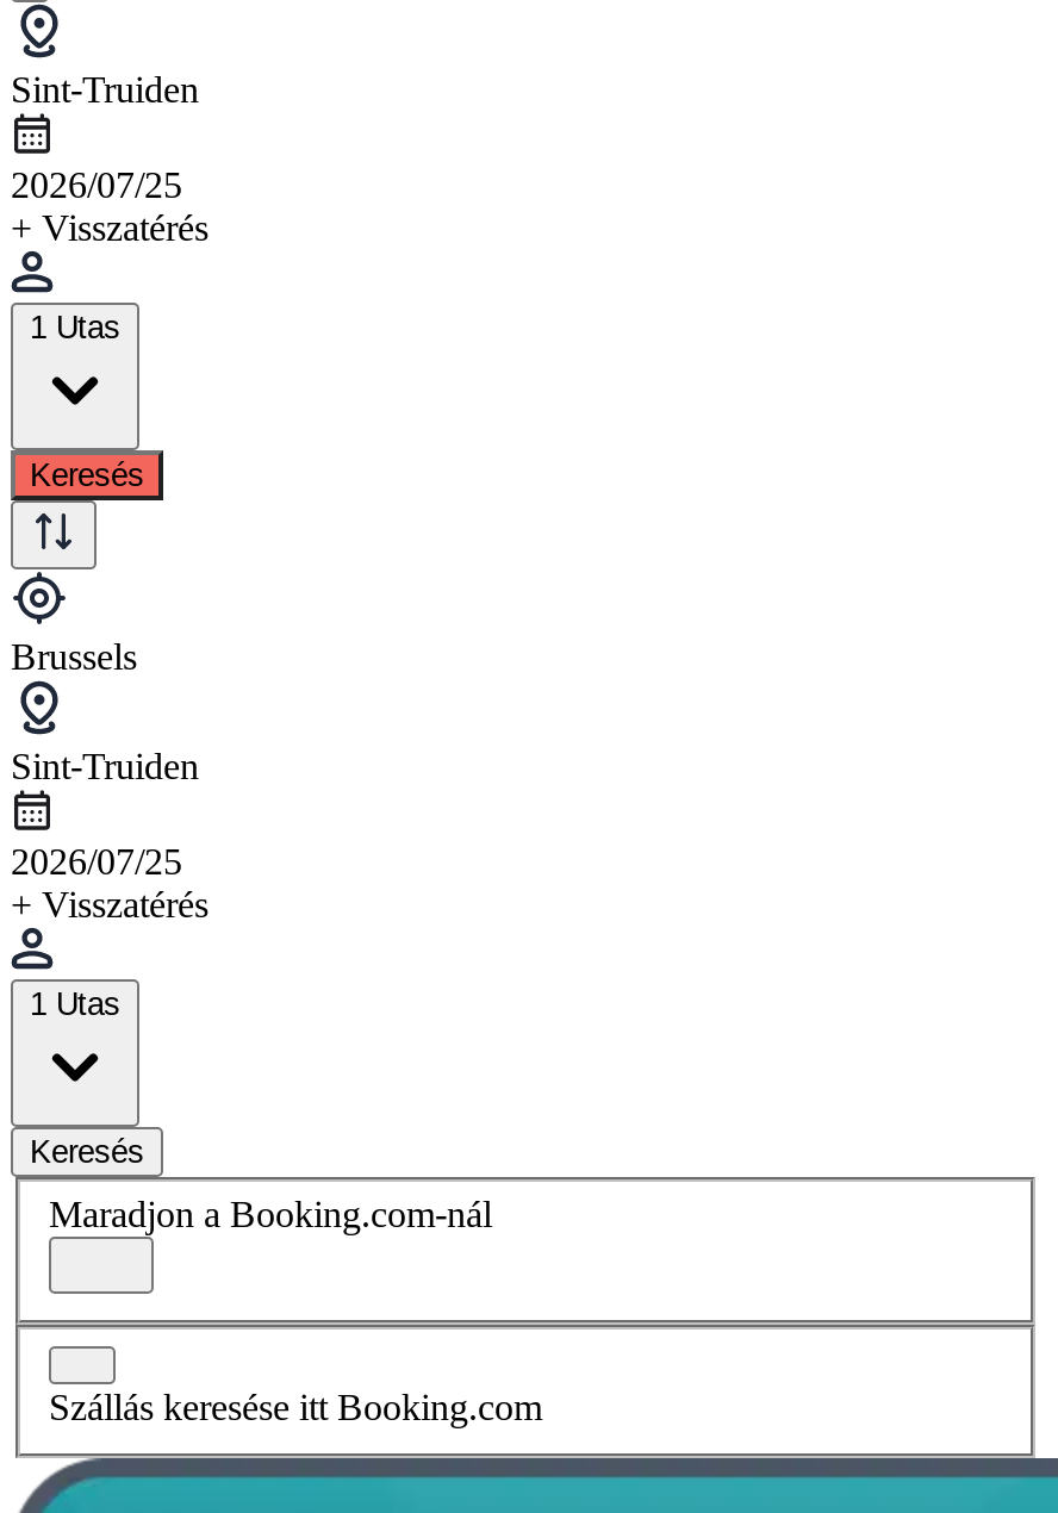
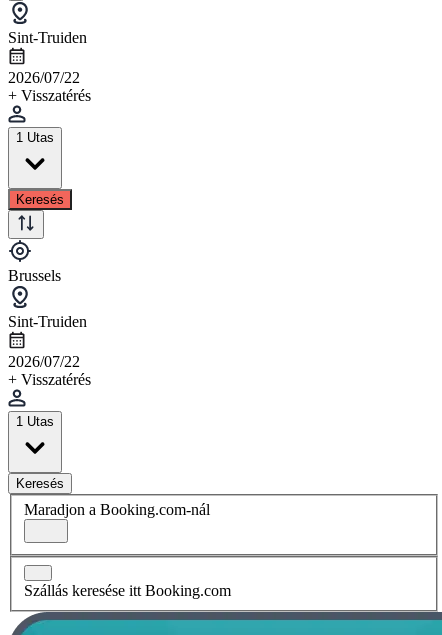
[11,164,182,204] 2026/07/25 -> [8,69,80,86] 2026/07/22
[11,841,182,881] 2026/07/25 -> [8,353,80,370] 2026/07/22

